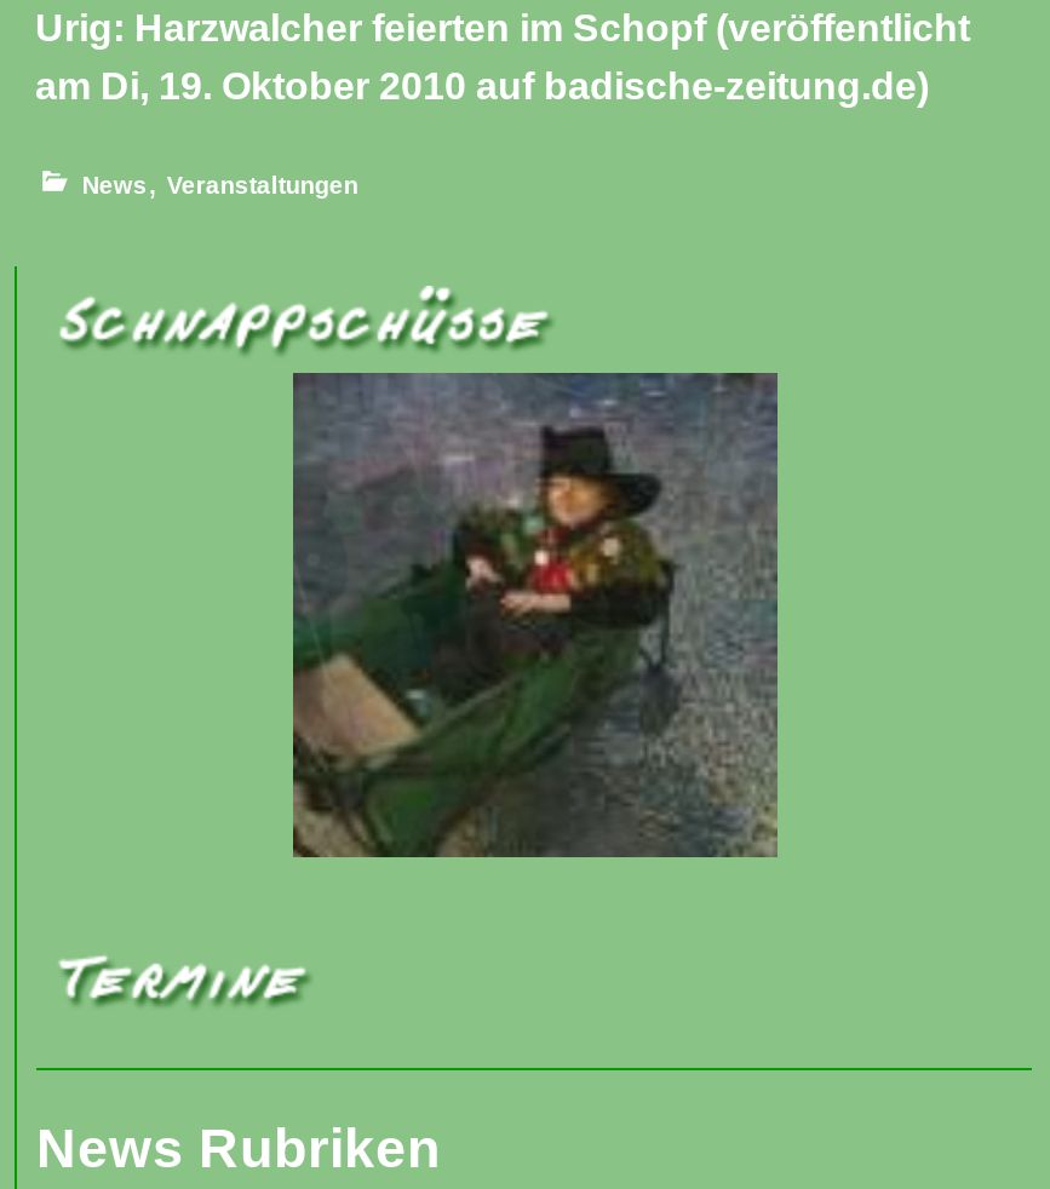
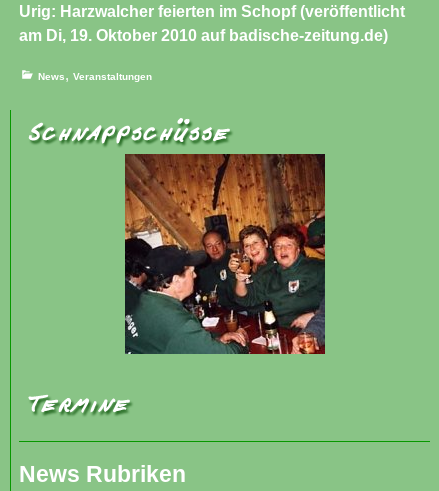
[291,373,780,860] [image] -> [125,153,325,355] [image]

